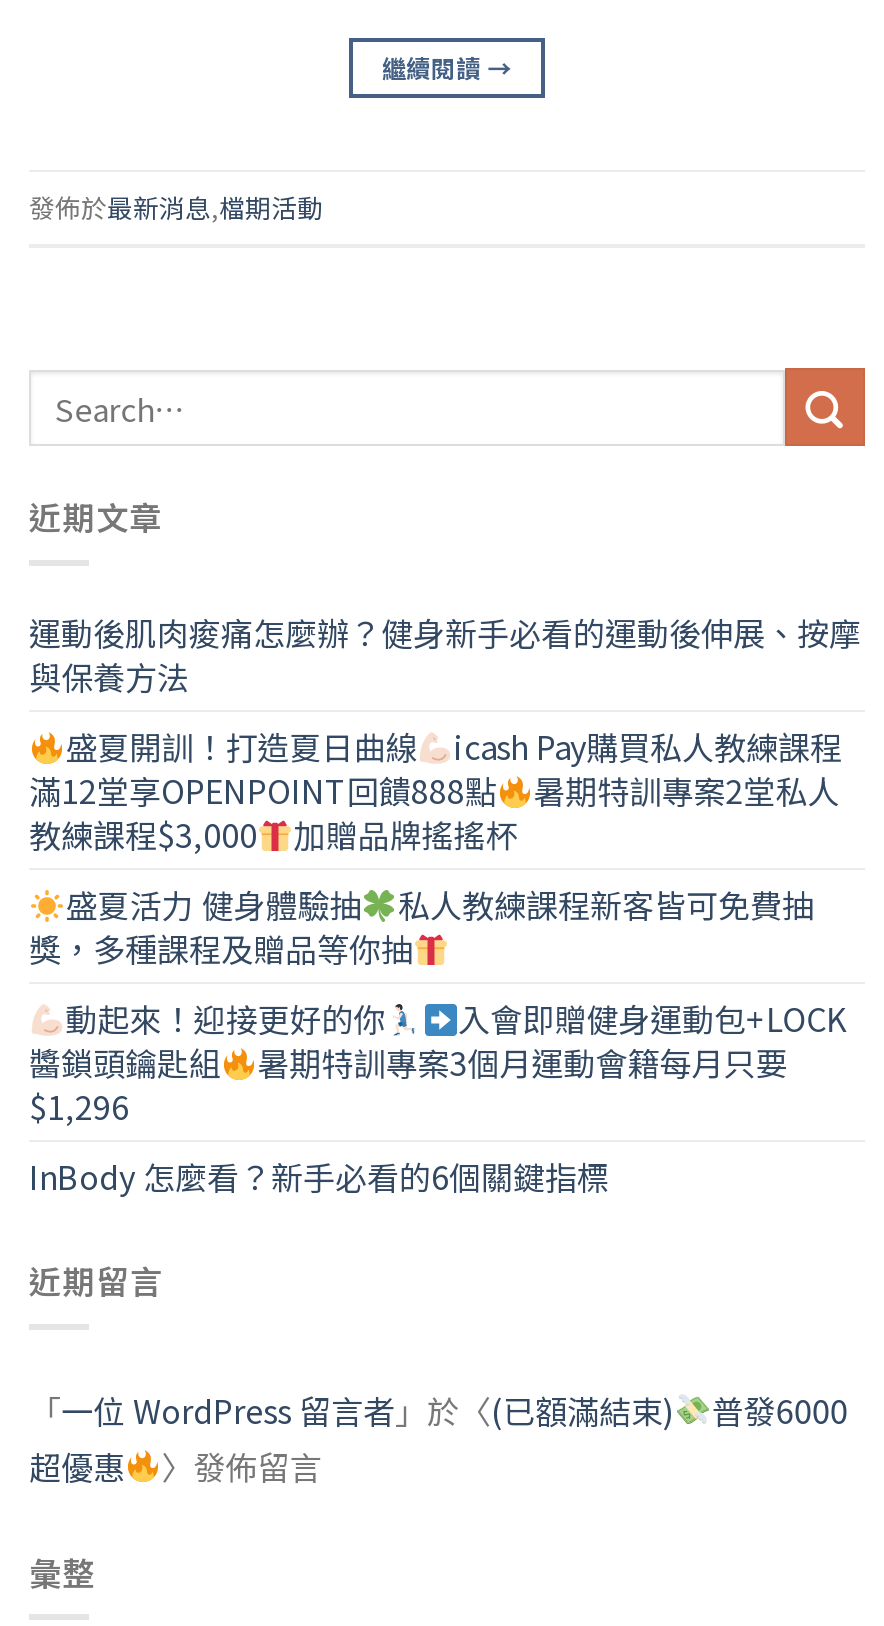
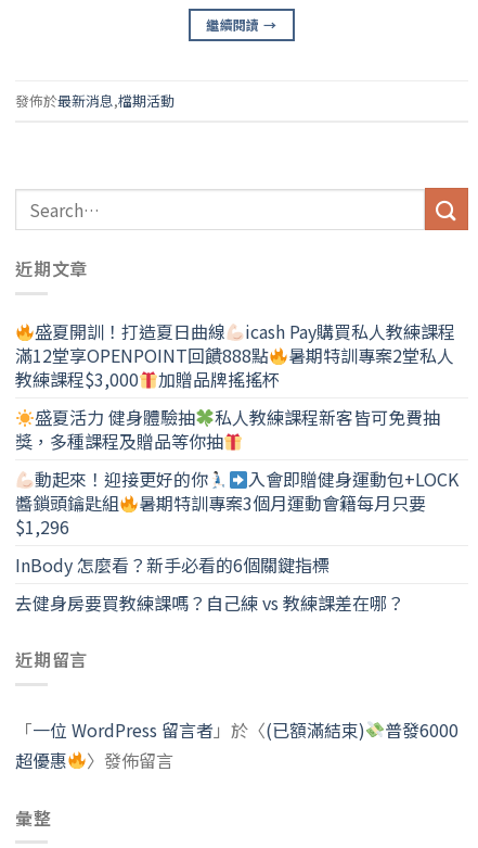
[29,608,861,700] 運動後肌肉痠痛怎麼辦？健身新手必看的運動後伸展、按摩 | 與保養方法 -> none
moved [29,722,846,1200] -> [15,318,458,578]: 盛夏開訓！打造夏日曲線 | icash Pay購買私人教練課程 | 滿12堂享OPENPOINT回饋888點 | ... | $1,296 | InBody 怎麼看？新手必看的6個關鍵指標
none -> [15,590,404,616] 去健身房要買教練課嗎？自己練 vs 教練課差在哪？

